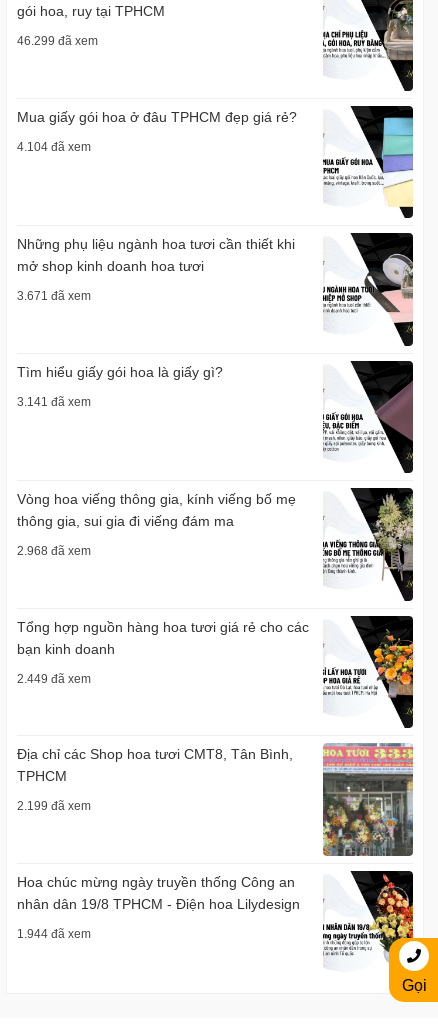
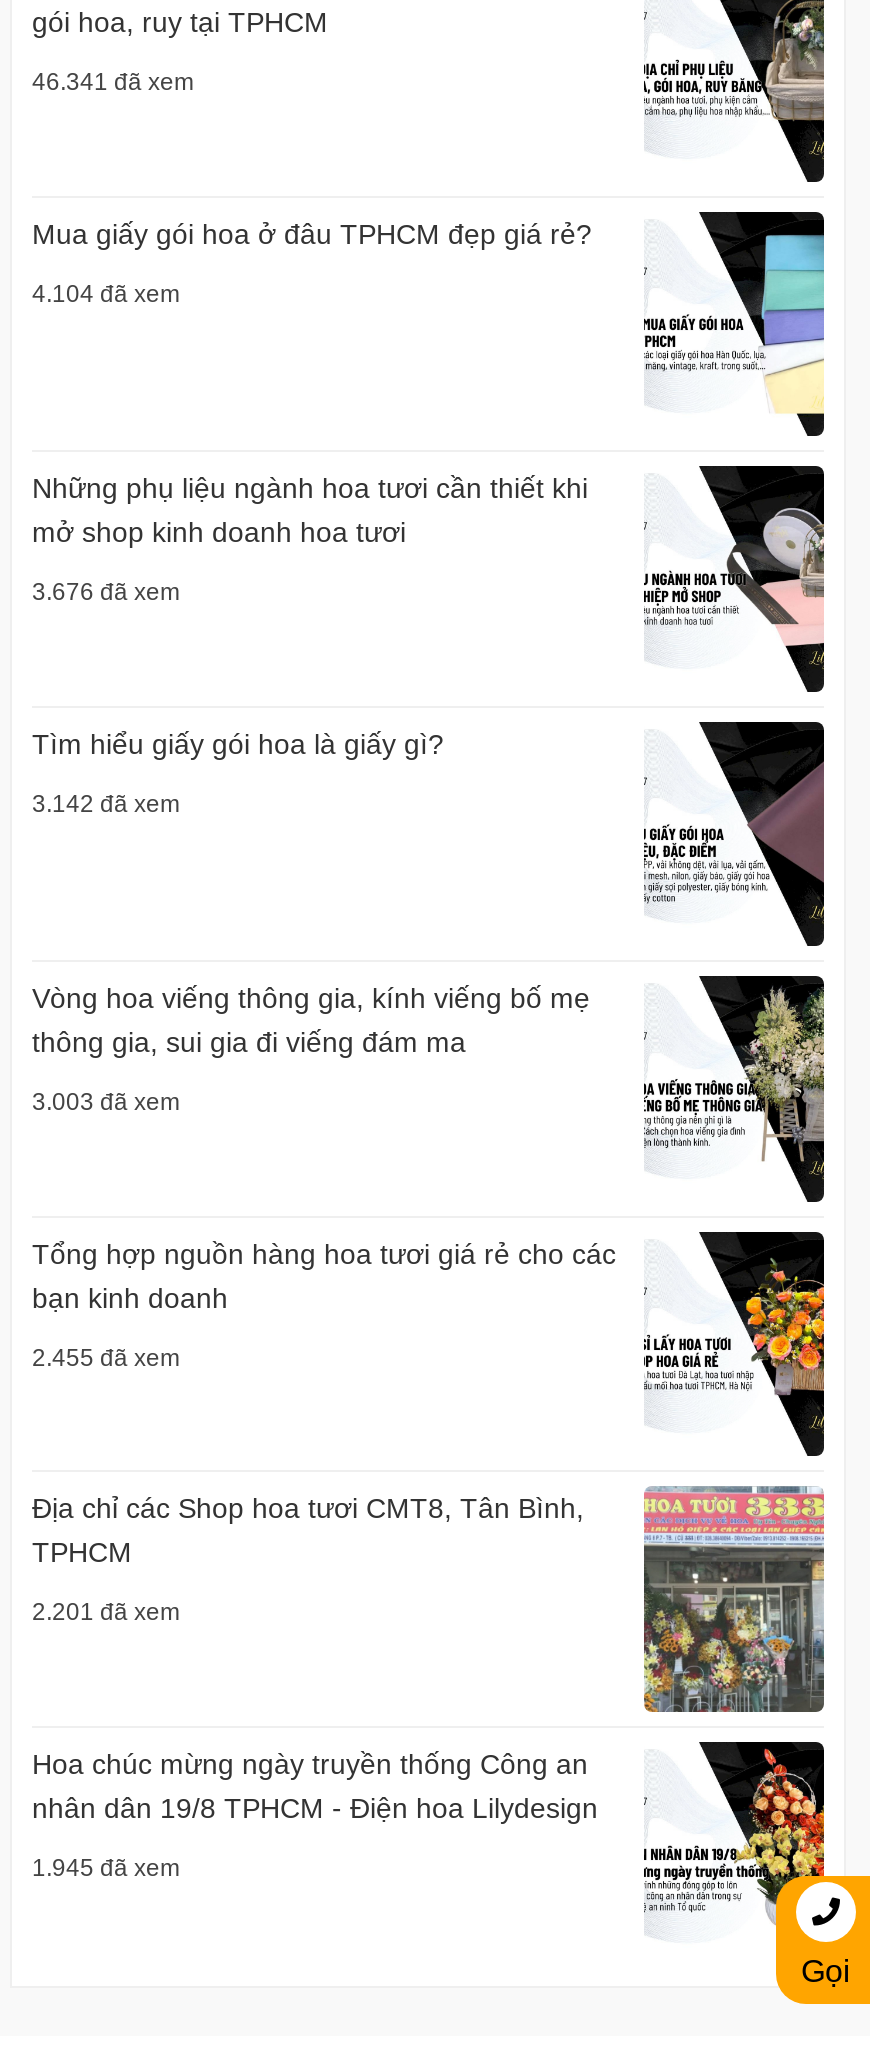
[17,34,98,48] 46.299 đã xem -> [32,69,194,97] 46.341 đã xem
[17,289,91,303] 3.671 đã xem -> [32,579,180,607] 3.676 đã xem
[17,395,91,409] 3.141 đã xem -> [32,790,180,818] 3.142 đã xem
[17,544,91,558] 2.968 đã xem -> [32,1089,180,1117] 3.003 đã xem
[17,672,91,686] 2.449 đã xem -> [32,1344,180,1372] 2.455 đã xem
[17,799,91,813] 2.199 đã xem -> [32,1599,180,1627] 2.201 đã xem
[17,927,91,941] 1.944 đã xem -> [32,1854,180,1882] 1.945 đã xem

